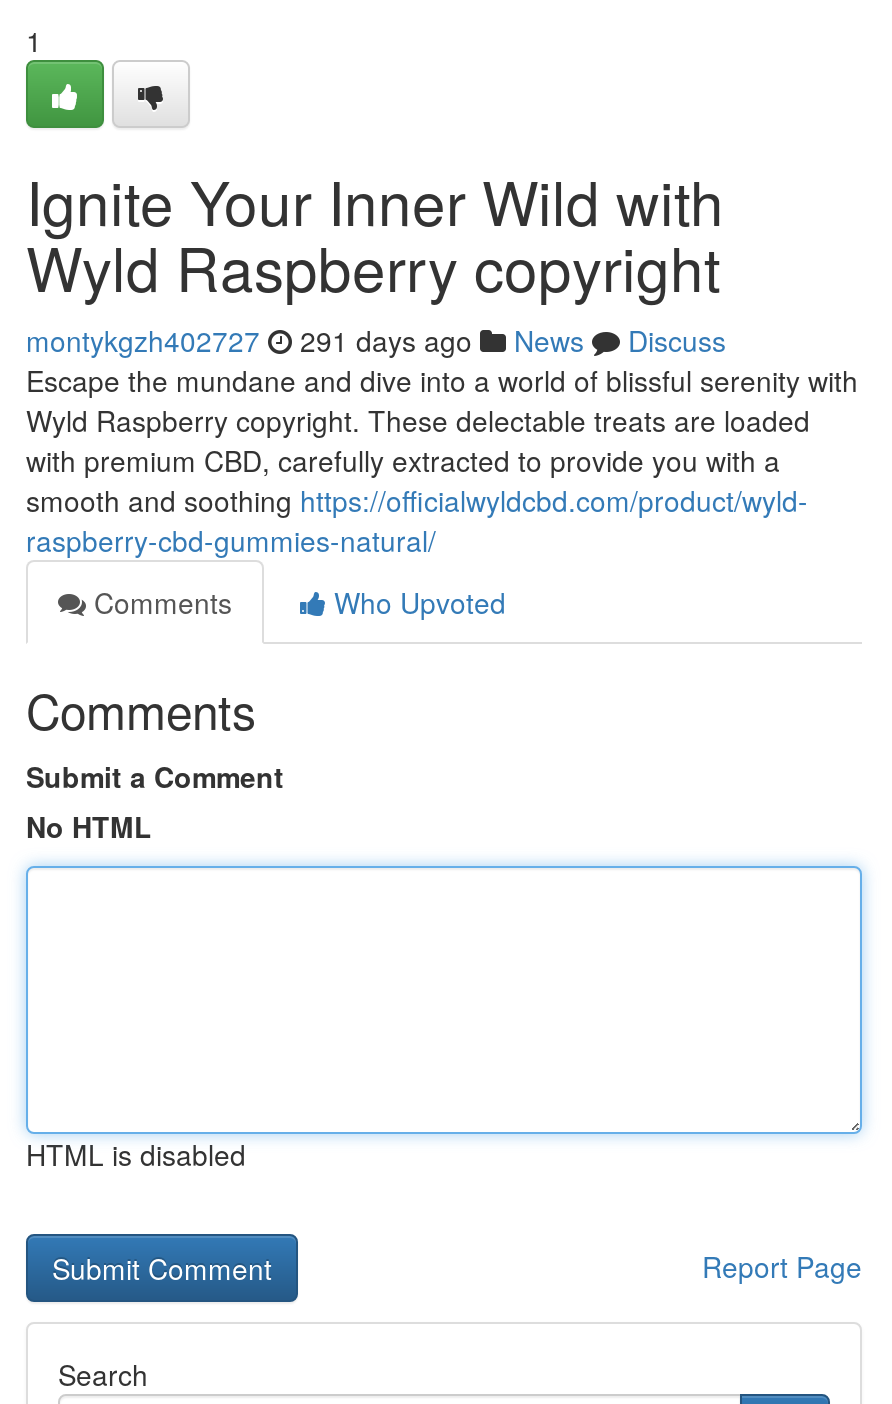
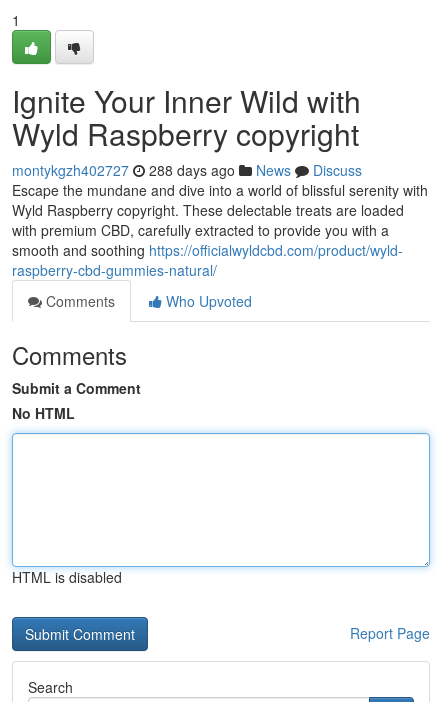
[26,320,726,360] montykgzh402727 291 days ago News Discuss -> [12,160,362,180] montykgzh402727 288 days ago News Discuss

